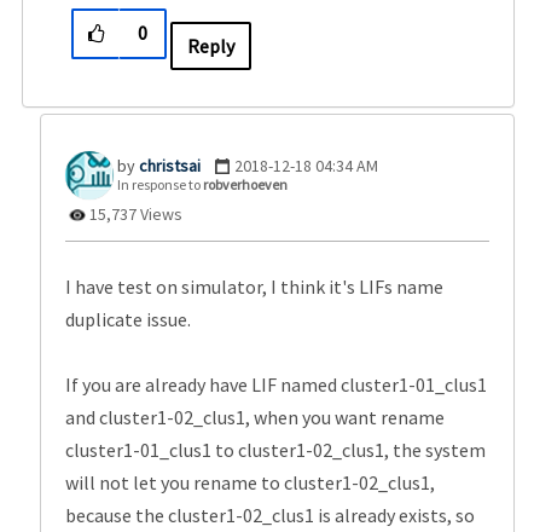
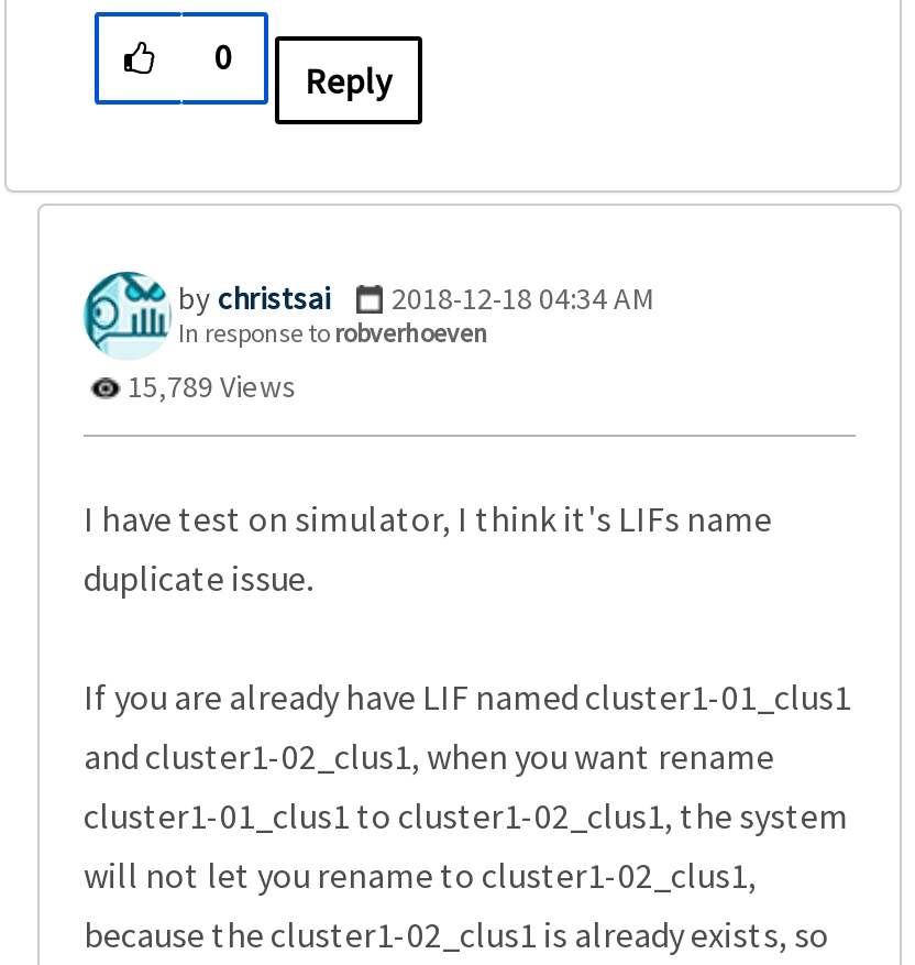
[86,203,182,224] 15,737 Views -> [121,366,297,405] 15,789 Views

